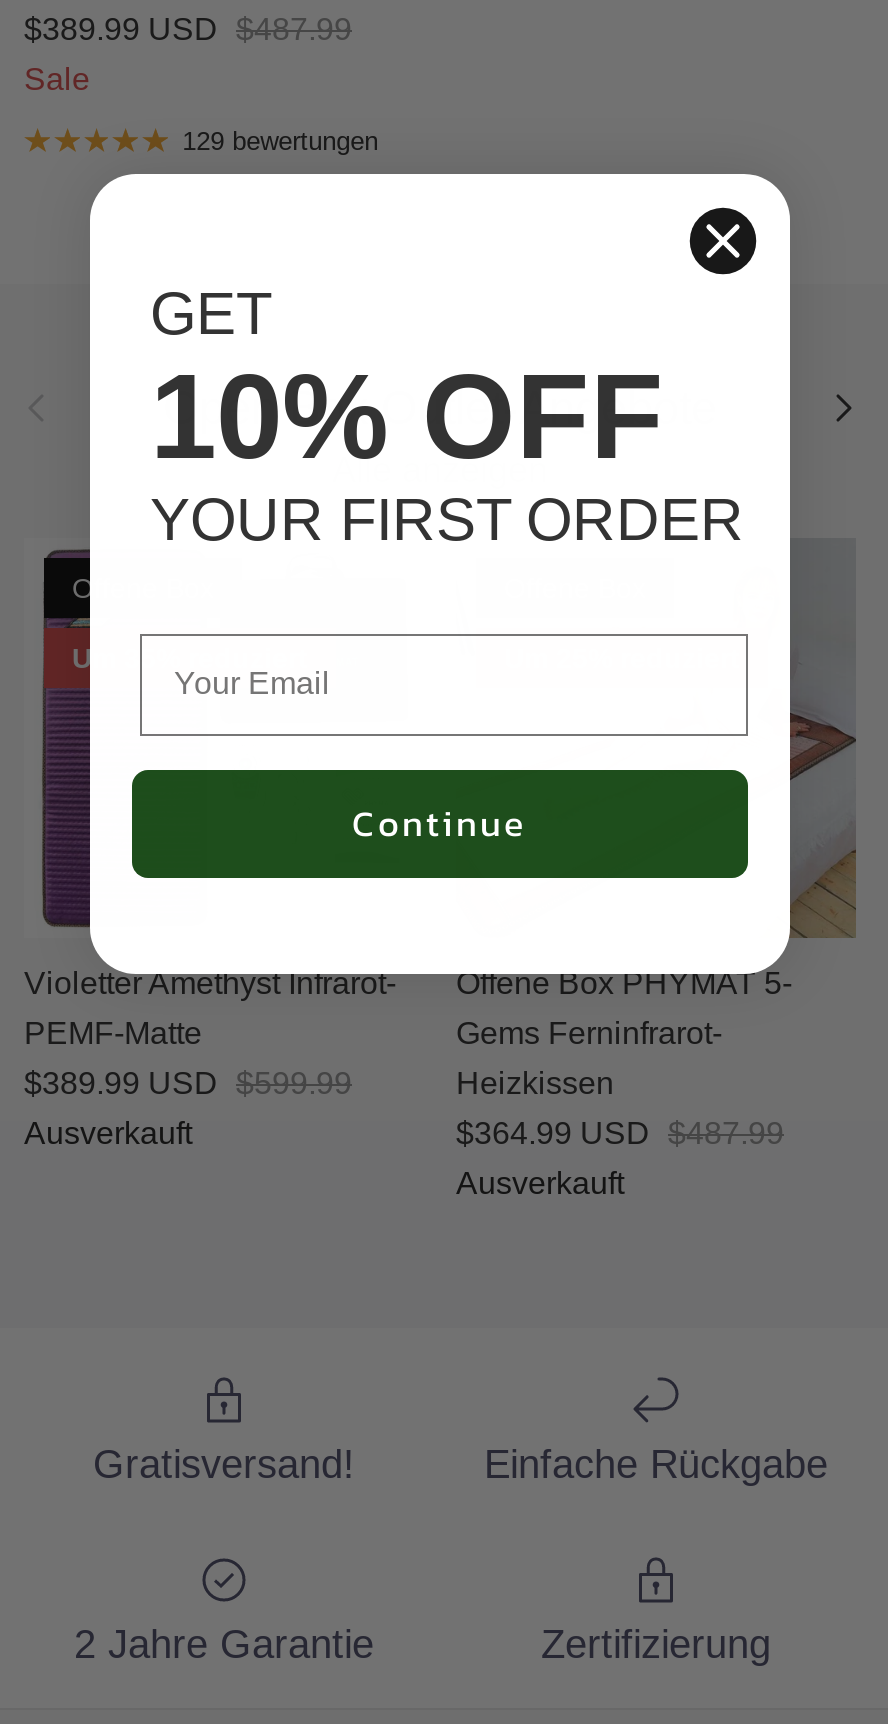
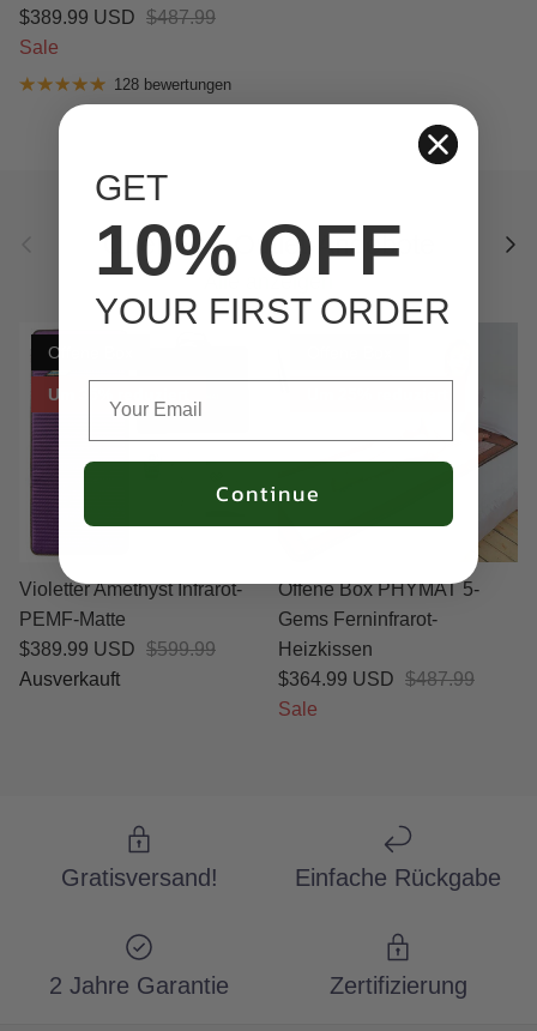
[182,127,378,157] 129 bewertungen -> [114,76,232,94] 128 bewertungen
[456,1167,624,1201] Ausverkauft -> [278,699,318,720] Sale

